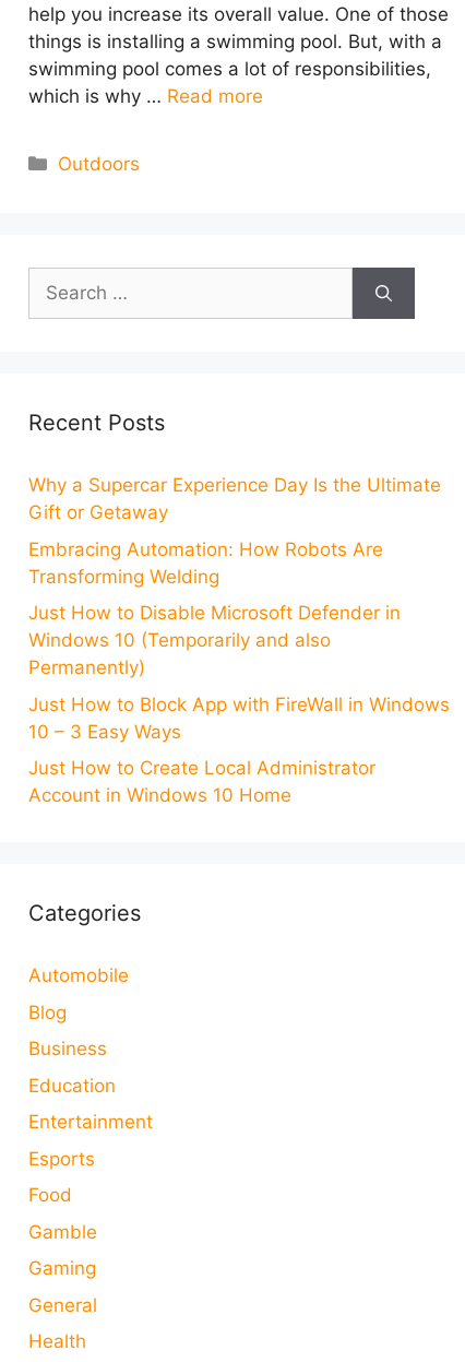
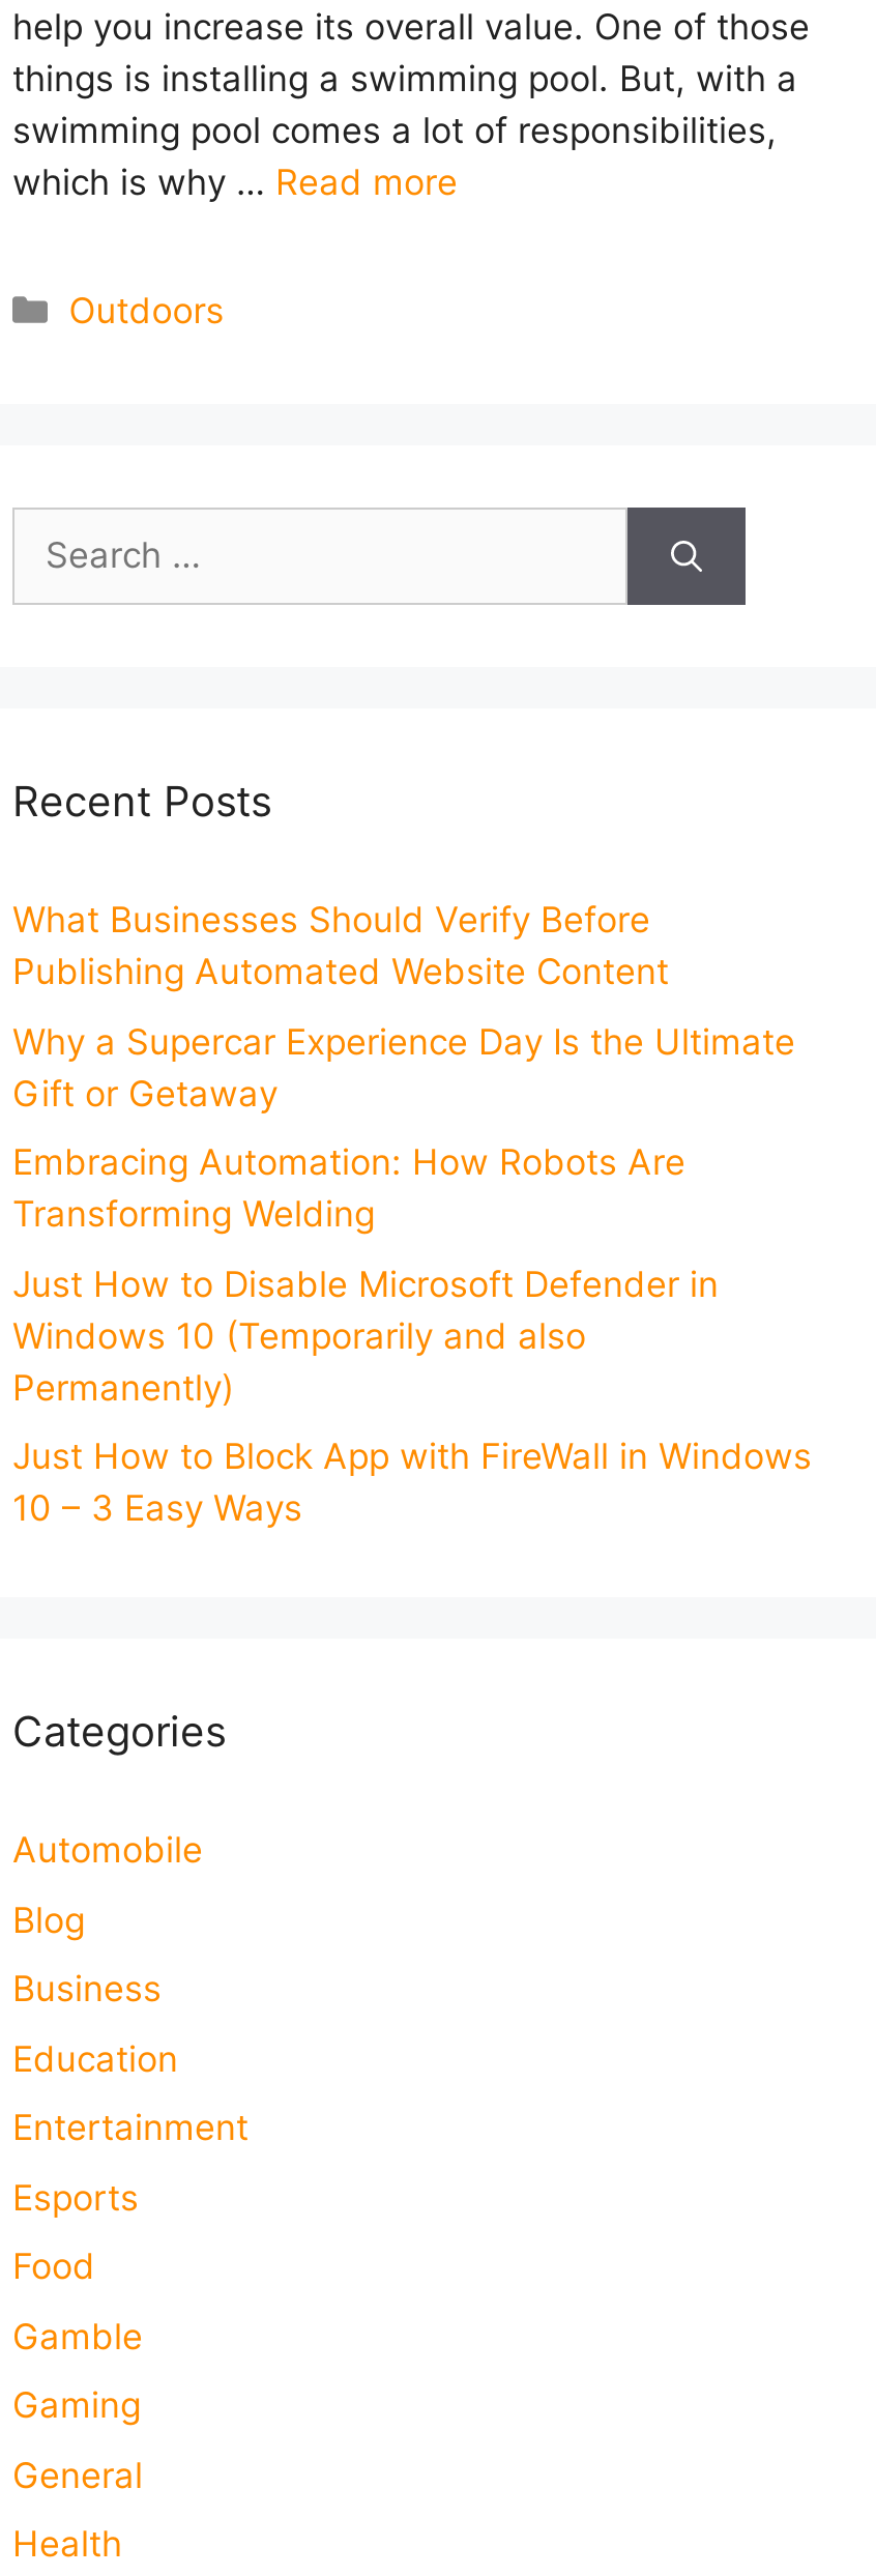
none -> [12,899,669,993] What Businesses Should Verify Before | Publishing Automated Website Content
moved [28,474,450,742] -> [12,1021,812,1529]: Why a Supercar Experience Day Is the Ultimate | Gift or Getaway | Embracing Automation: How Robots Are | ... | Just How to Block App with FireWall in Windows | 10 – 3 Easy Ways
[28,757,375,806] Just How to Create Local Administrator | Account in Windows 10 Home -> none

